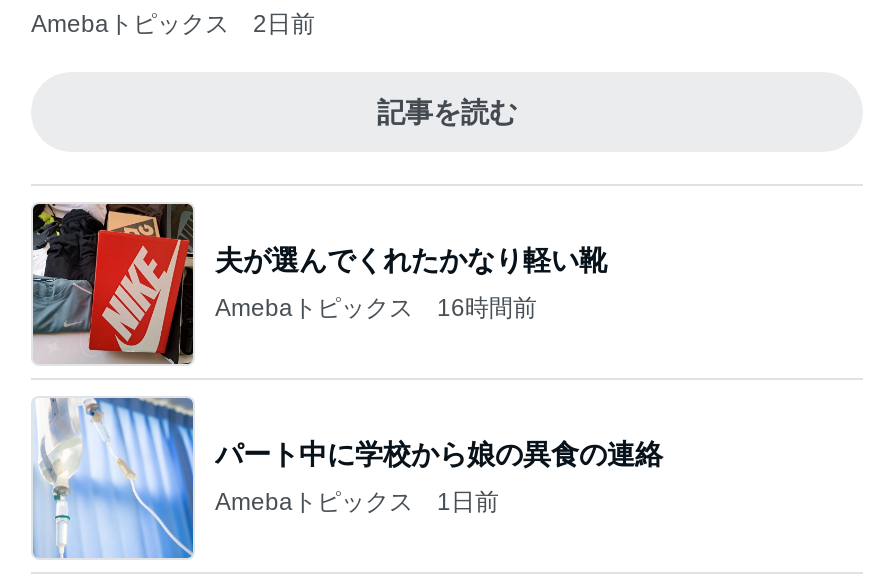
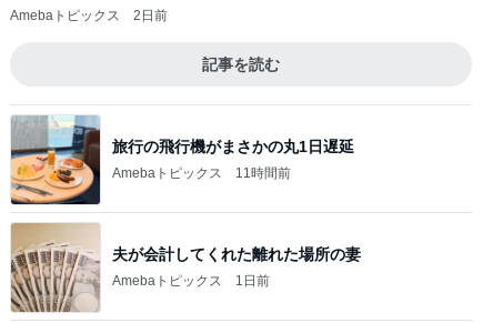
[31,202,607,366] [image] | 夫が選んでくれたかなり軽い靴 -> [10,114,354,205] [image] | 旅行の飛行機がまさかの丸1日遅延
[215,293,537,321] Amebaトピックス 16時間前 -> [112,165,291,180] Amebaトピックス 11時間前
[33,396,663,560] [image] | パート中に学校から娘の異食の連絡 -> [10,222,361,313] [image] | 夫が会計してくれた離れた場所の妻

